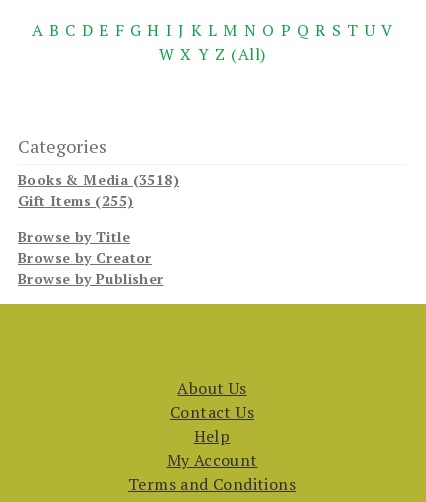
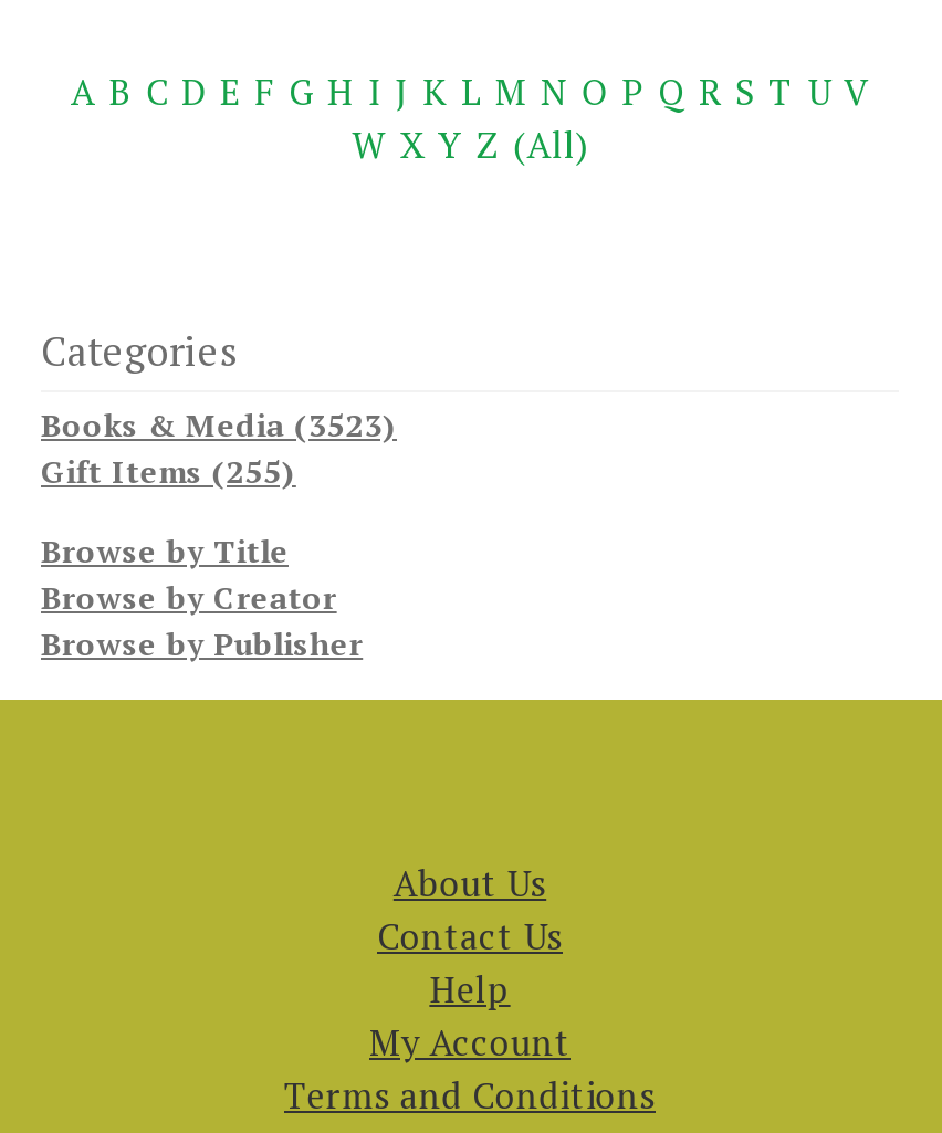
[18,170,179,189] Books & Media (3518) -> [41,403,397,445] Books & Media (3523)

